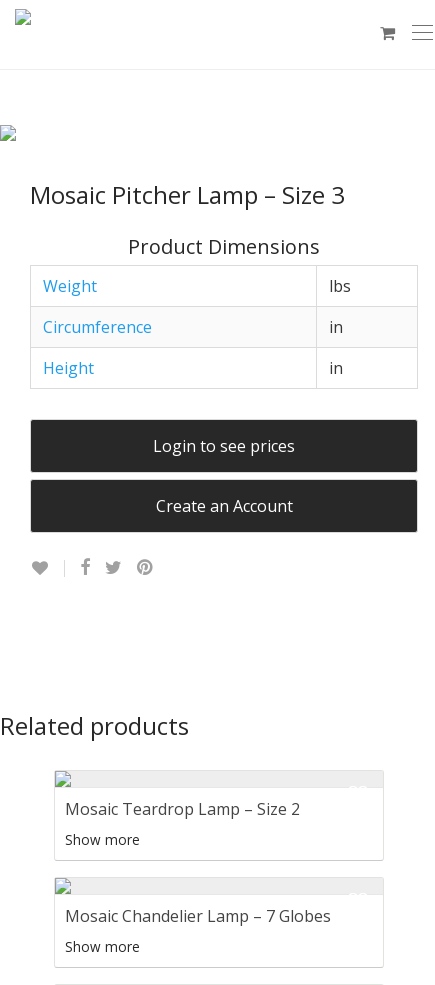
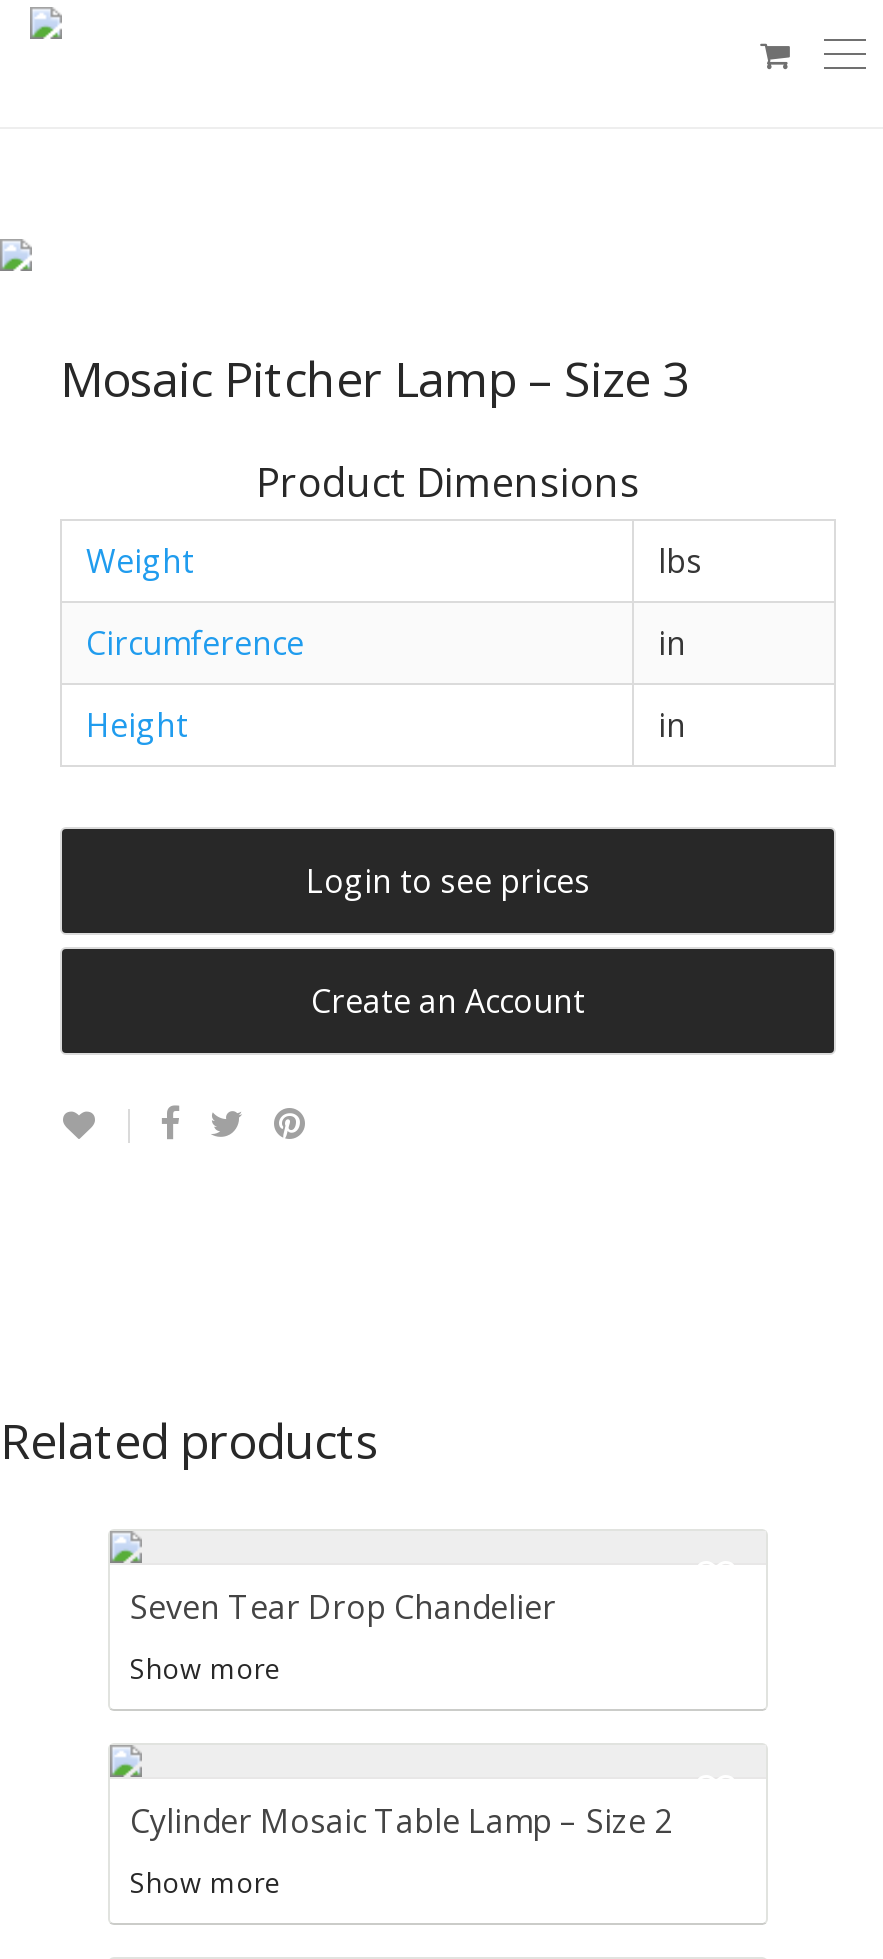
[65,798,300,820] Mosaic Teardrop Lamp – Size 2 -> [130,1585,556,1629] Seven Tear Drop Chandelier
[65,905,331,927] Mosaic Chandelier Lamp – 7 Globes -> [130,1799,672,1843] Cylinder Mosaic Table Lamp – Size 2

